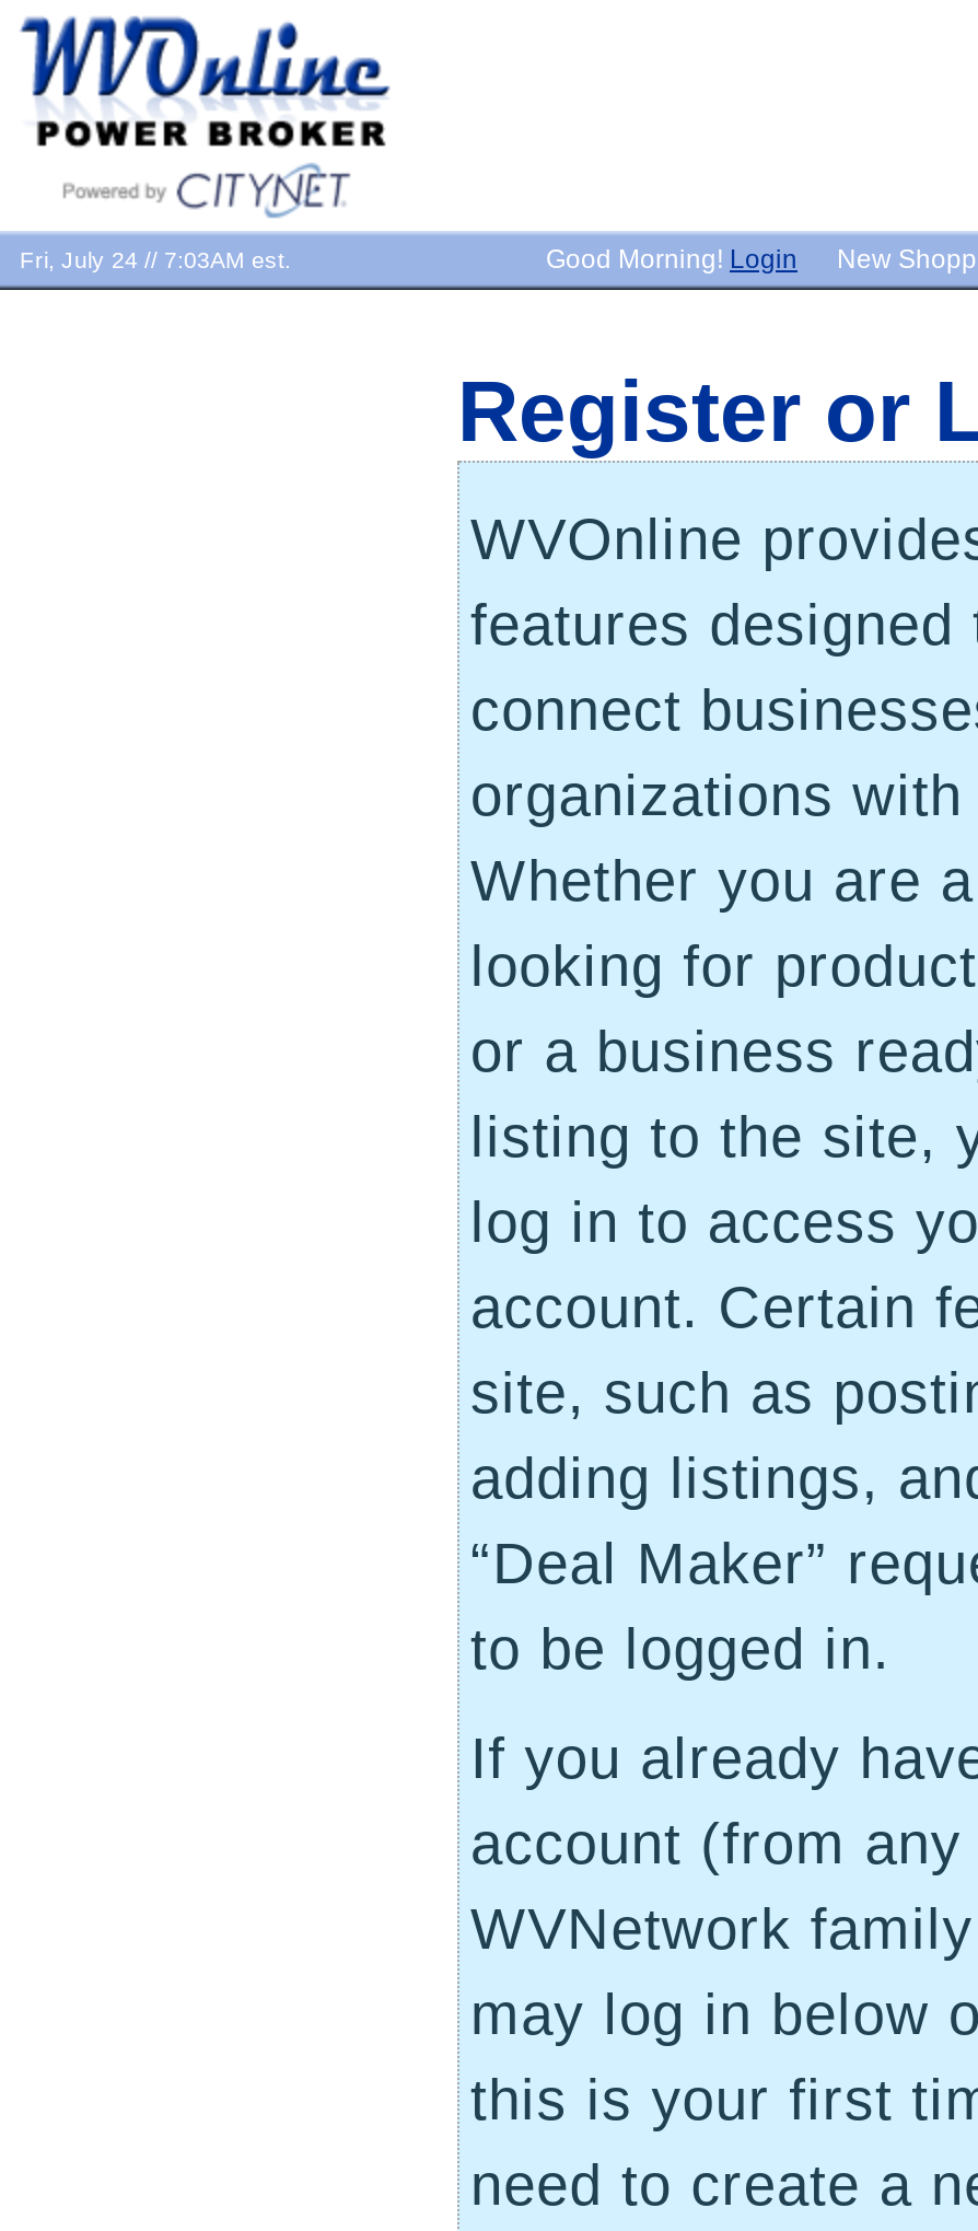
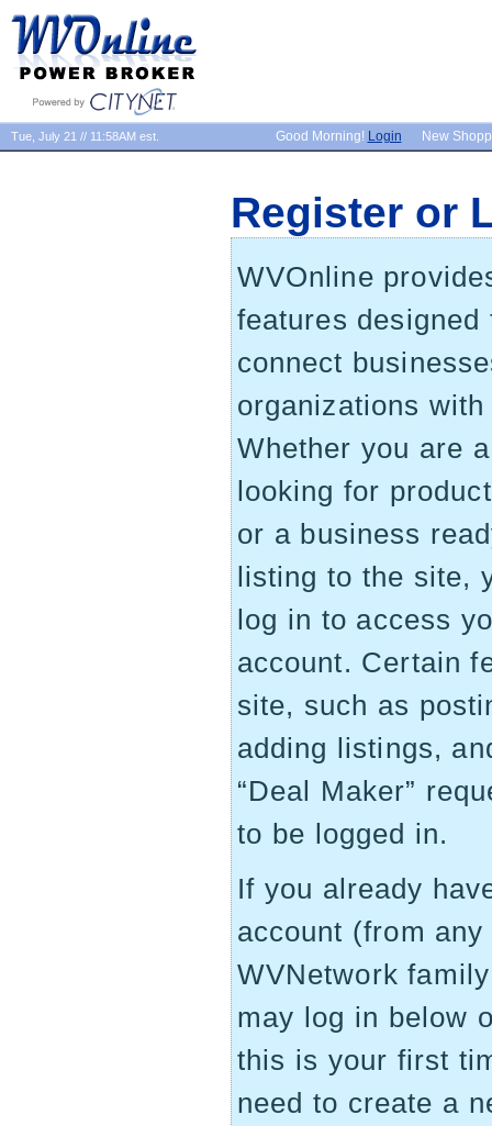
[20,246,291,272] Fri, July 24 // 7:03AM est. -> [11,130,159,143] Tue, July 21 // 11:58AM est.

